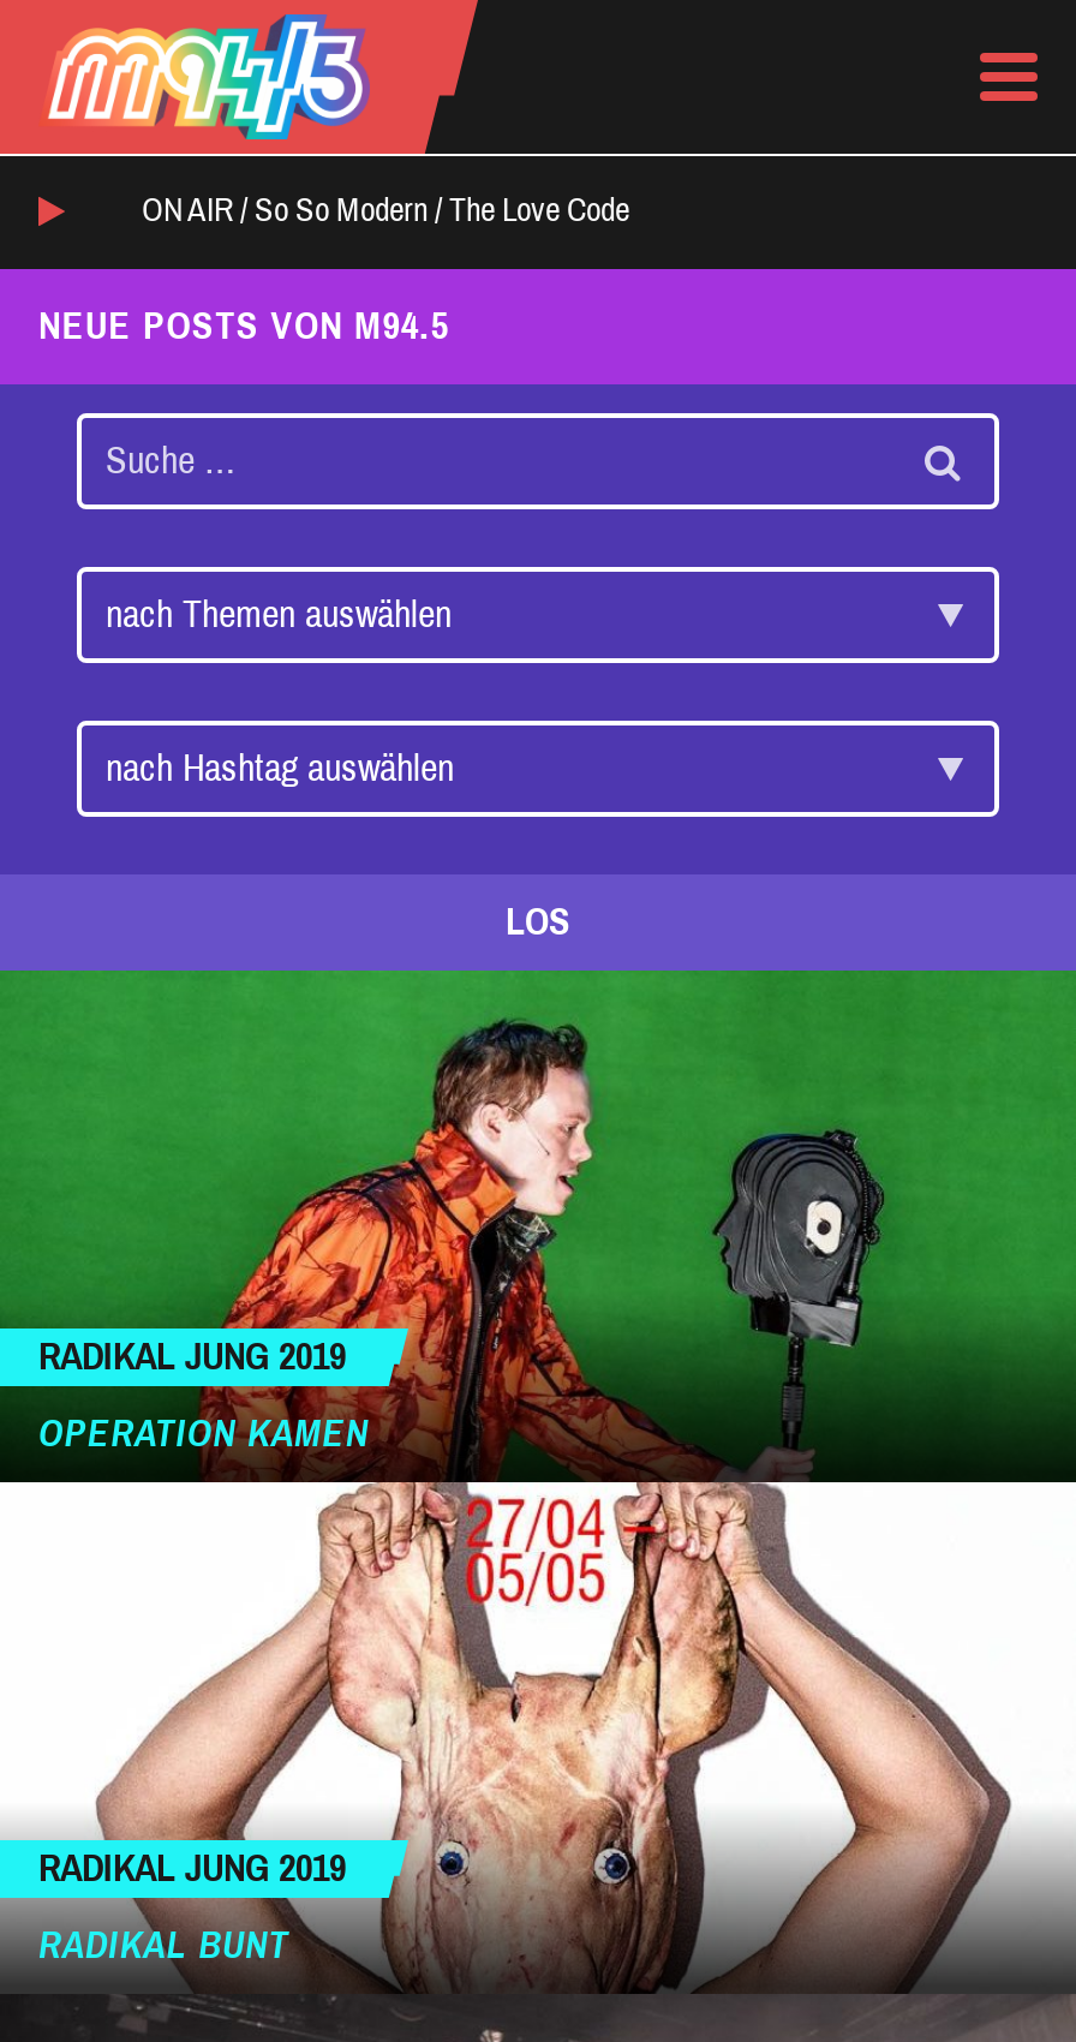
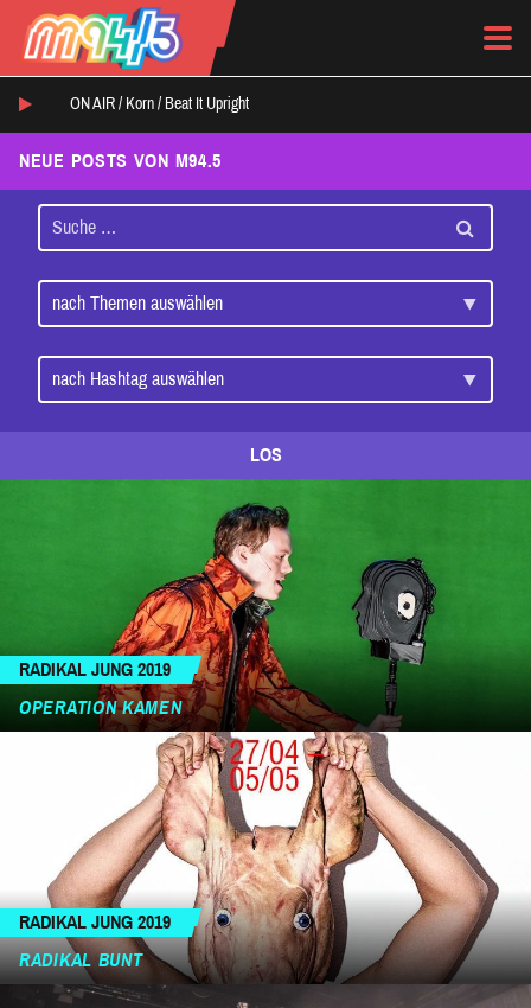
[142,193,629,229] ON AIR / So So Modern / The Love Code -> [70,95,249,113] ON AIR / Korn / Beat It Upright

